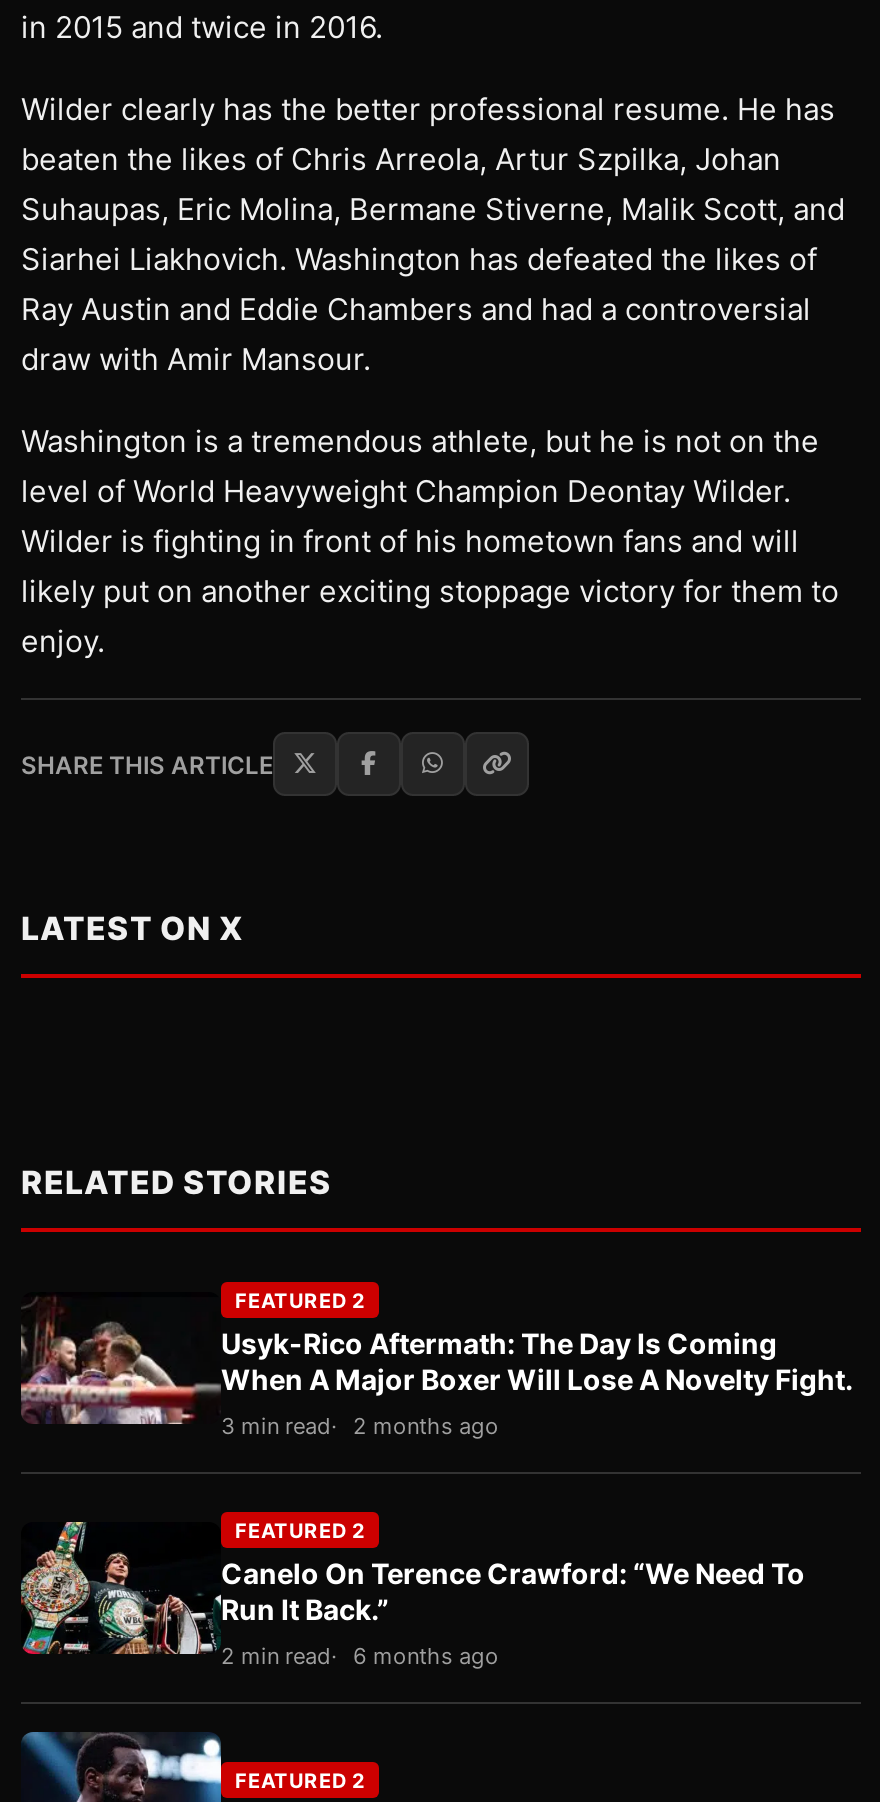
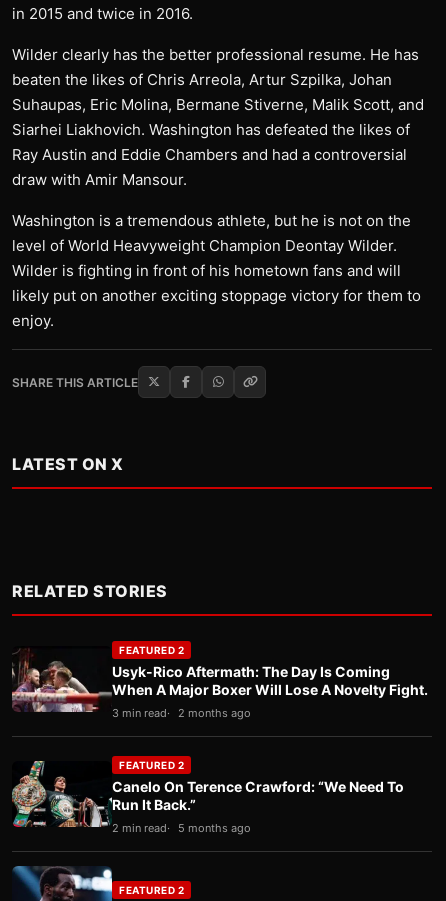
[221,1642,499,1670] 2 min read 6 months ago -> [112,821,251,835] 2 min read 5 months ago

